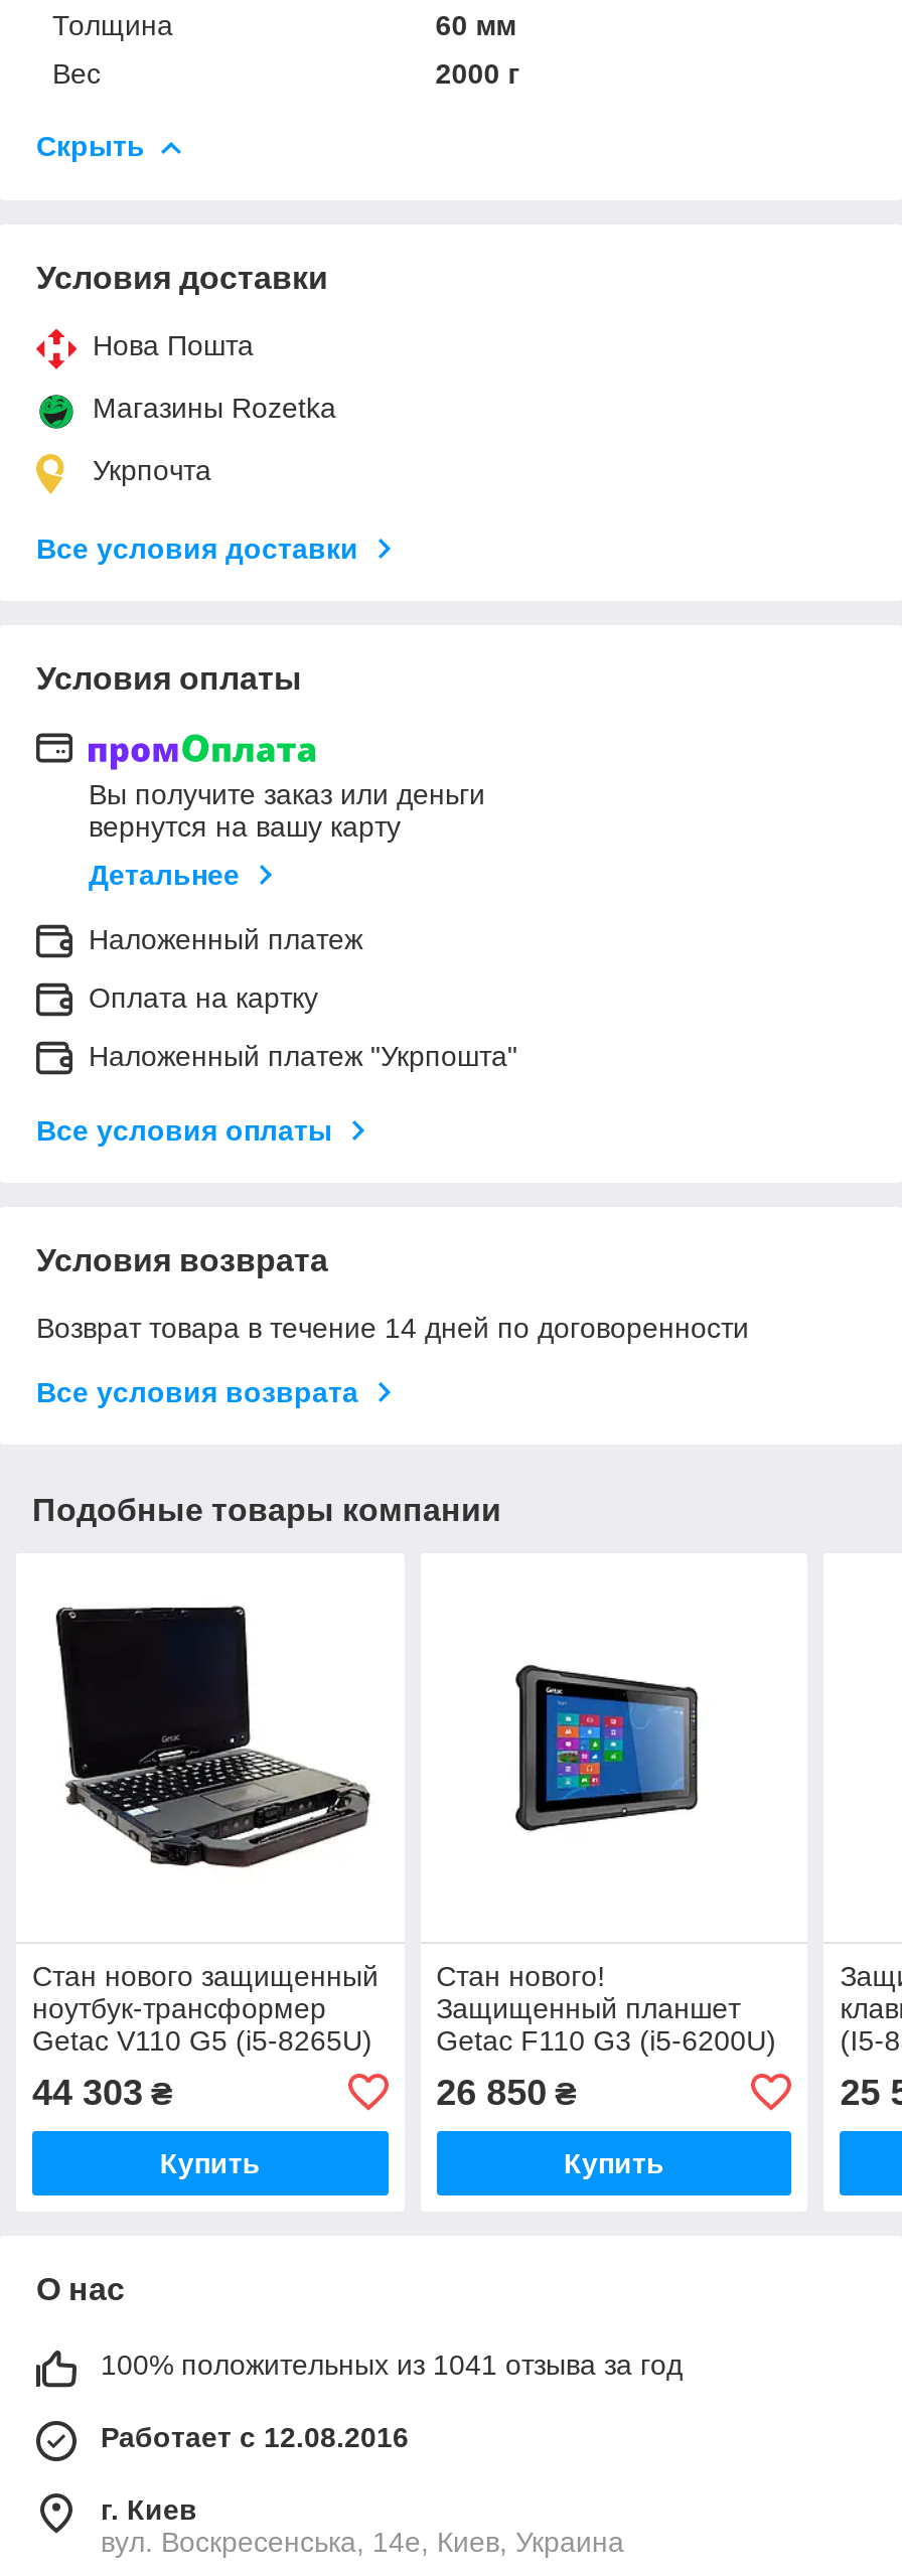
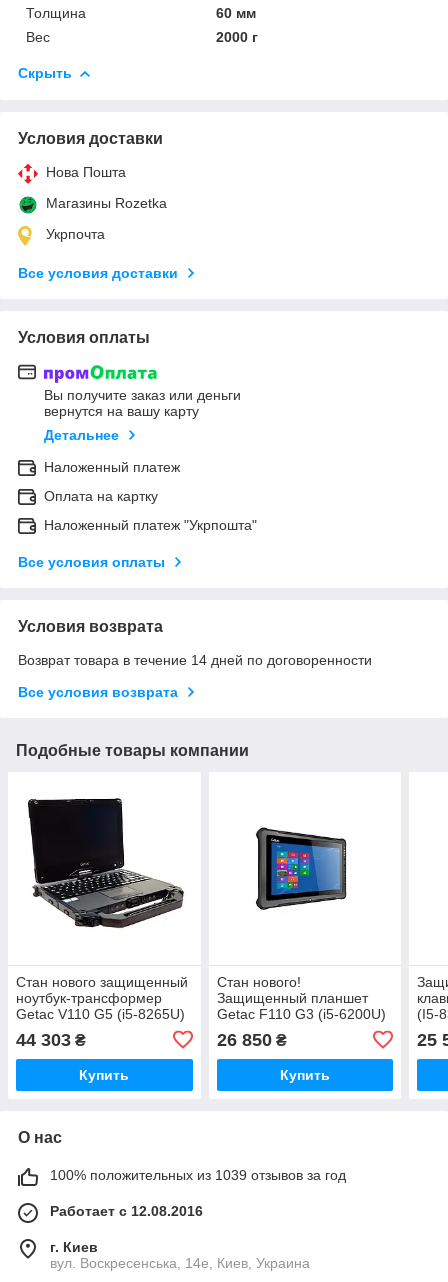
[101,2348,683,2380] 100% положительных из 1041 отзыва за год -> [50,1167,346,1183] 100% положительных из 1039 отзывов за год

